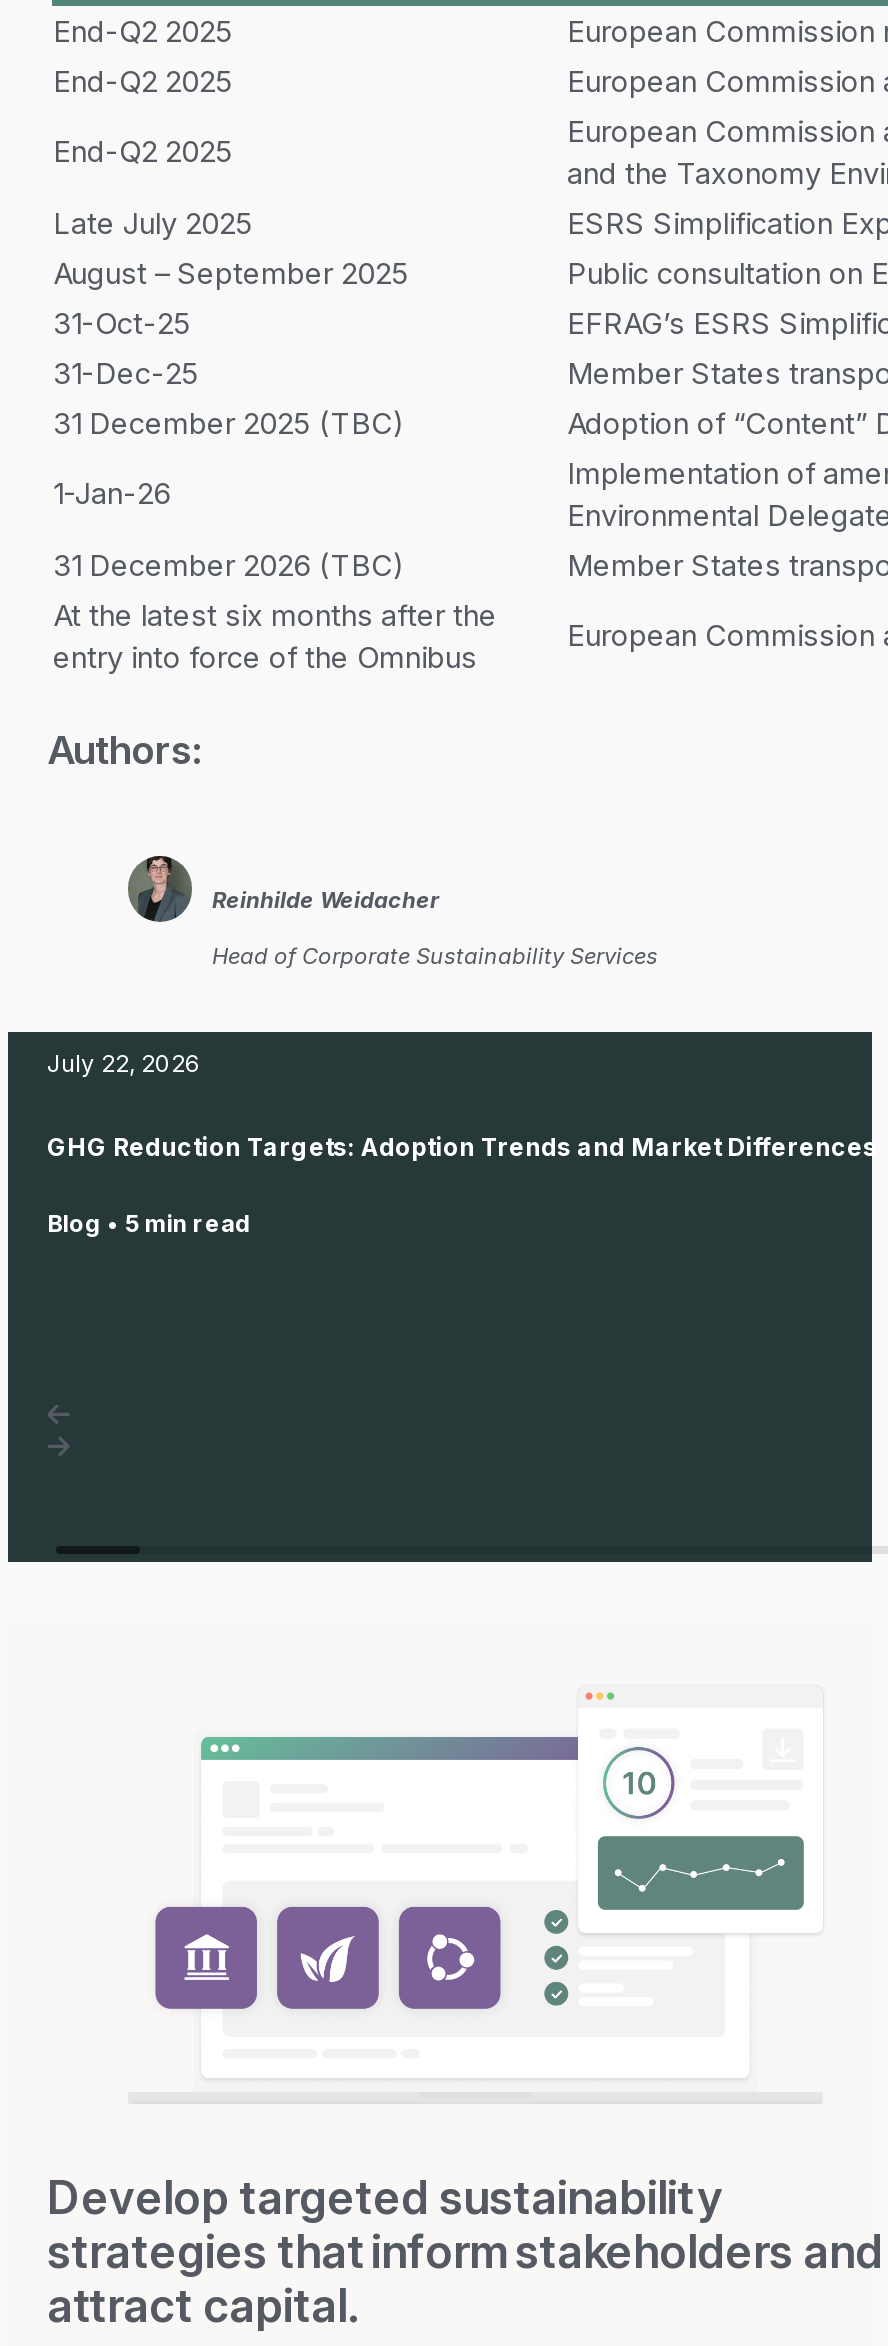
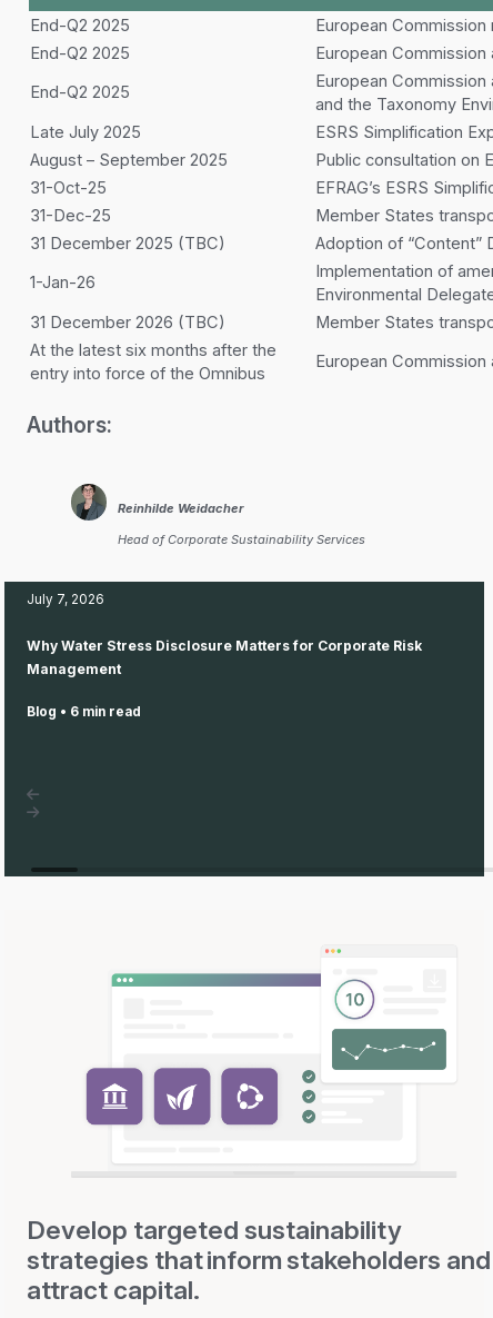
[47,1051,201,1079] July 22, 2026 -> [26,592,104,608] July 7, 2026
[47,1131,877,1161] GHG Reduction Targets: Adoption Trends and Market Differences -> [26,637,421,677] Why Water Stress Disclosure Matters for Corporate Risk | Management
[47,1210,251,1238] Blog • 5 min read -> [26,704,140,720] Blog • 6 min read

